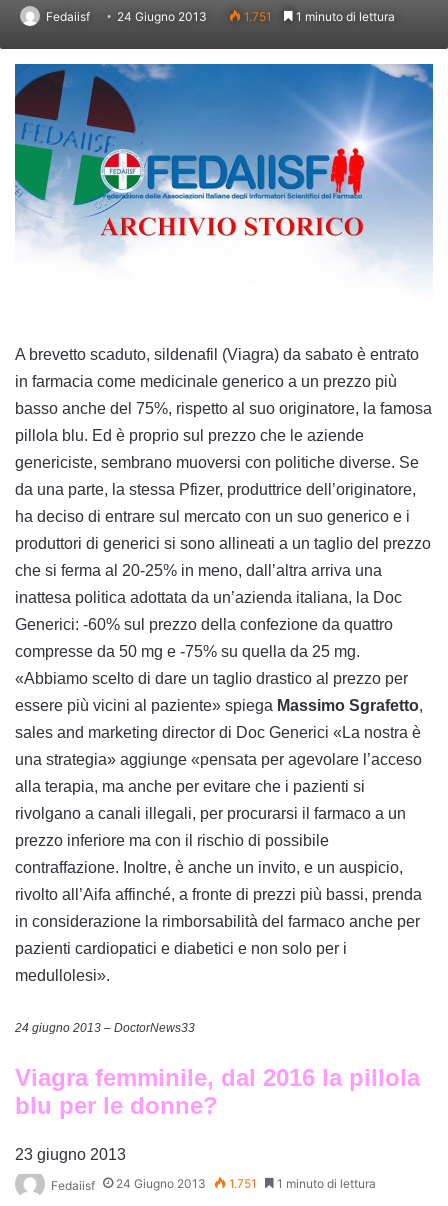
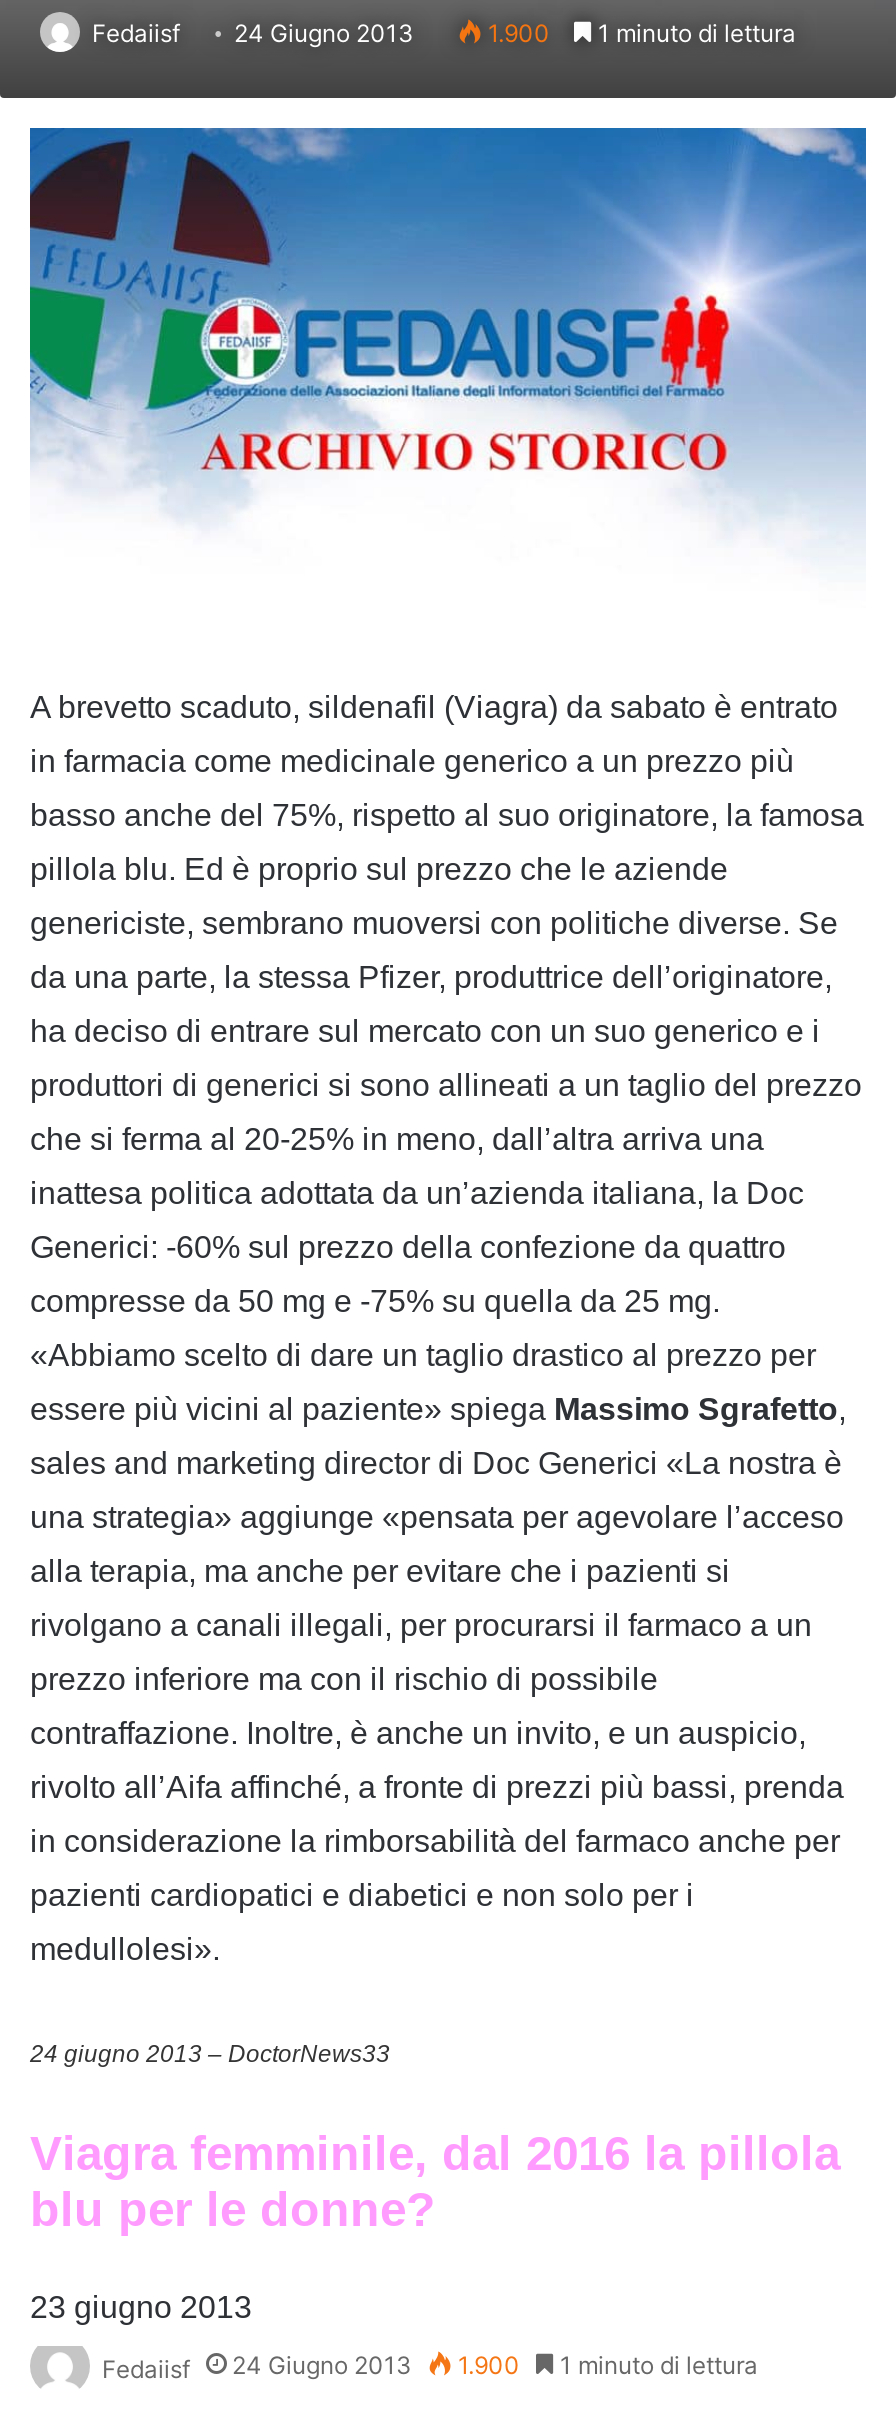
[241,9,395,24] 1.751 1 minuto di lettura -> [482,19,796,49] 1.900 1 minuto di lettura
[51,1176,376,1192] Fedaiisf 24 Giugno 2013 1.751 1 minuto di lettura -> [102,2351,758,2385] Fedaiisf 24 Giugno 2013 1.900 1 minuto di lettura

